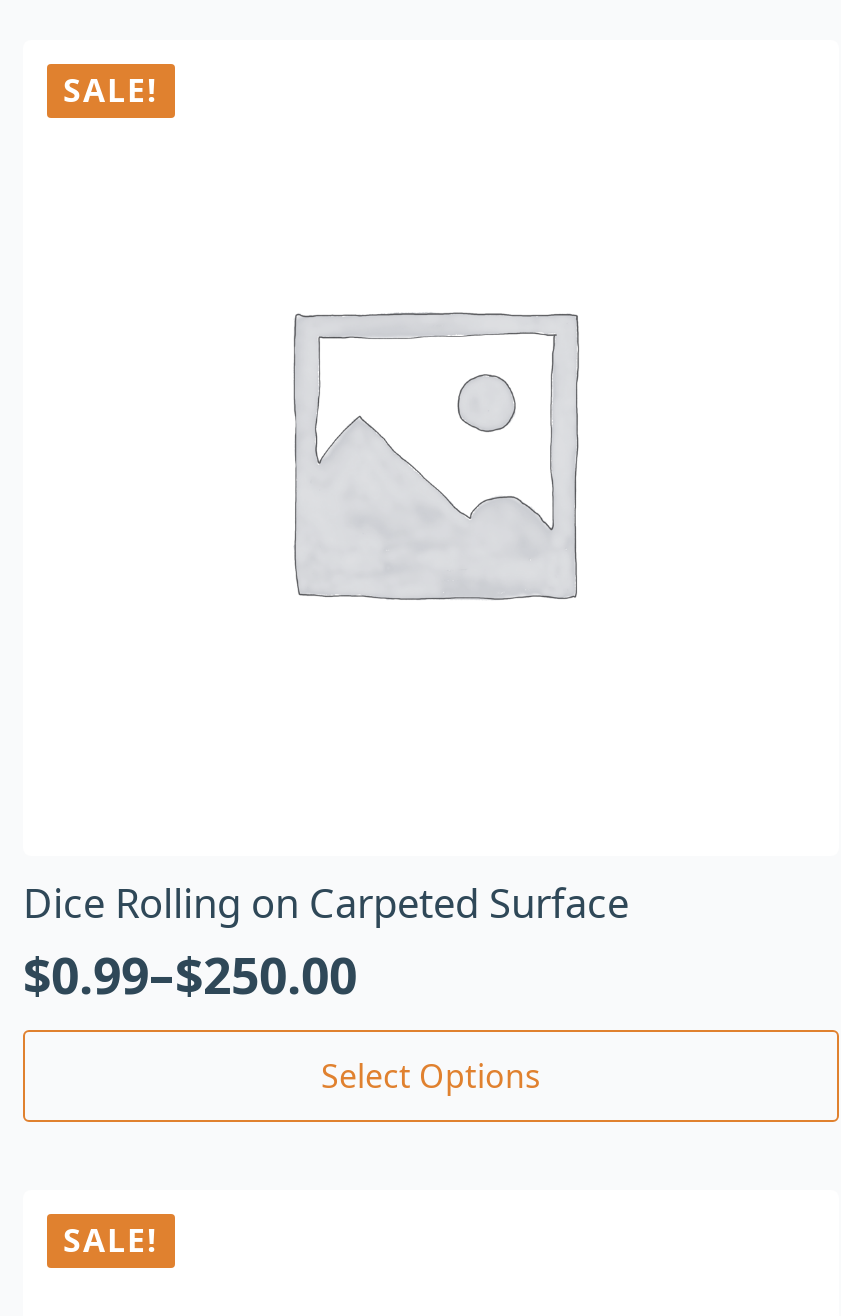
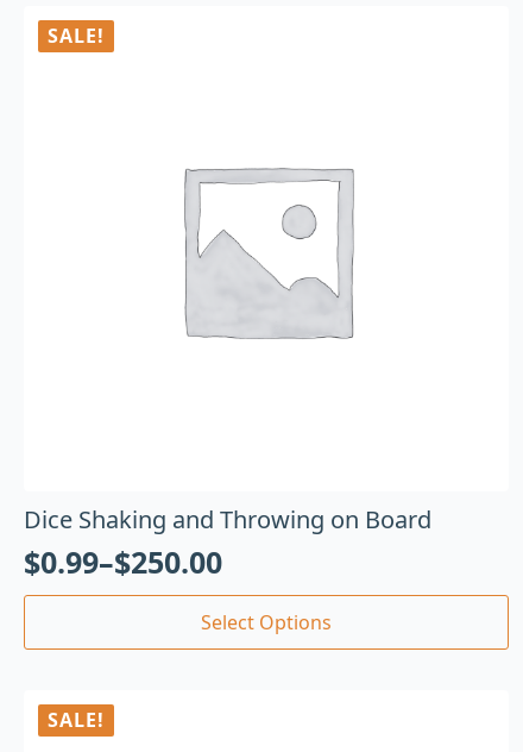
[23,877,629,931] Dice Rolling on Carpeted Surface -> [24,504,431,536] Dice Shaking and Throwing on Board

